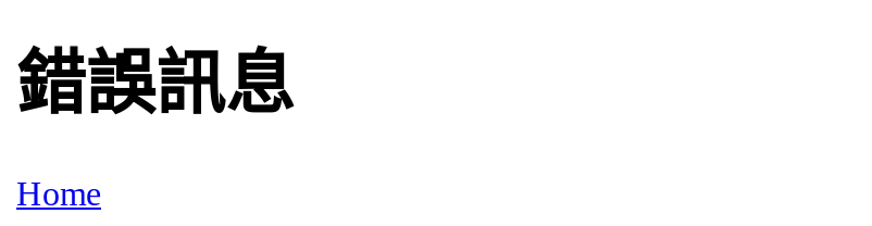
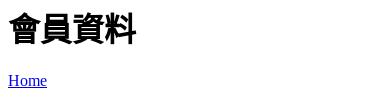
[16,45,295,124] 錯誤訊息 -> [8,12,136,48] 會員資料

